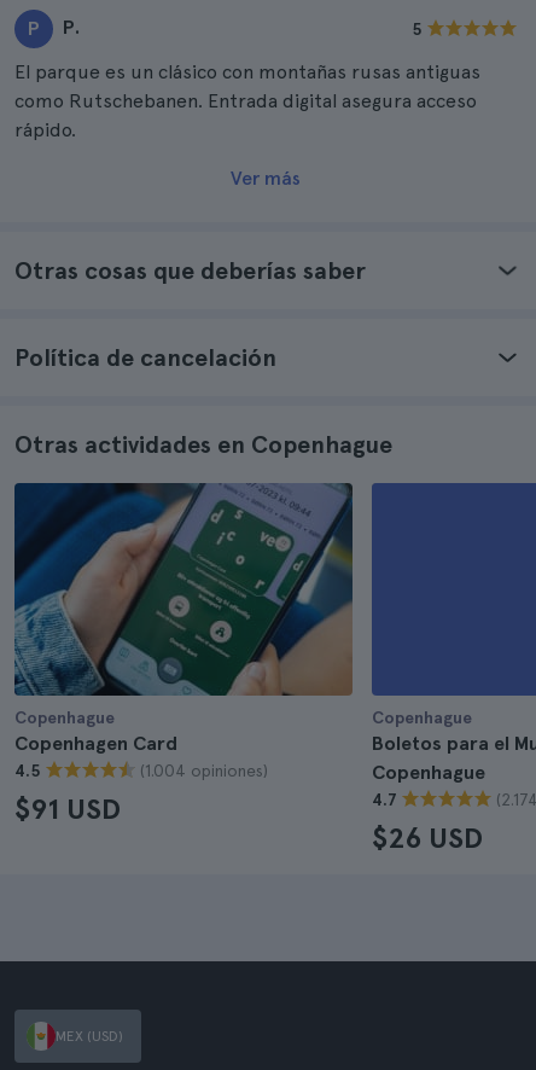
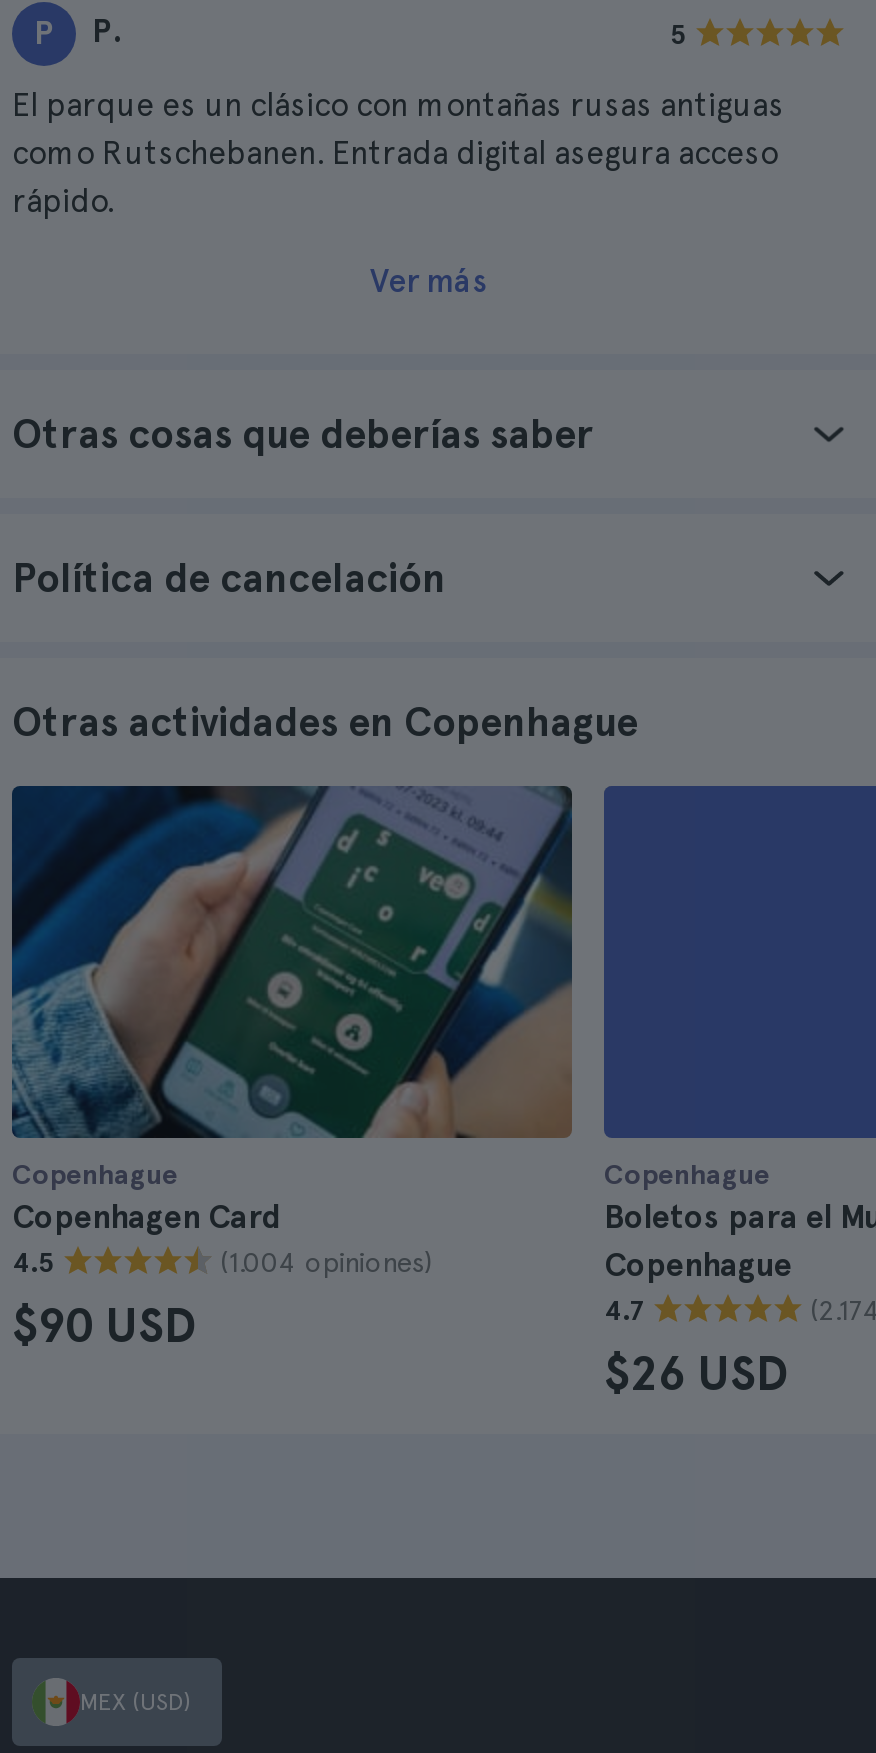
[14,791,121,826] $91 USD -> [12,1296,196,1354] $90 USD

